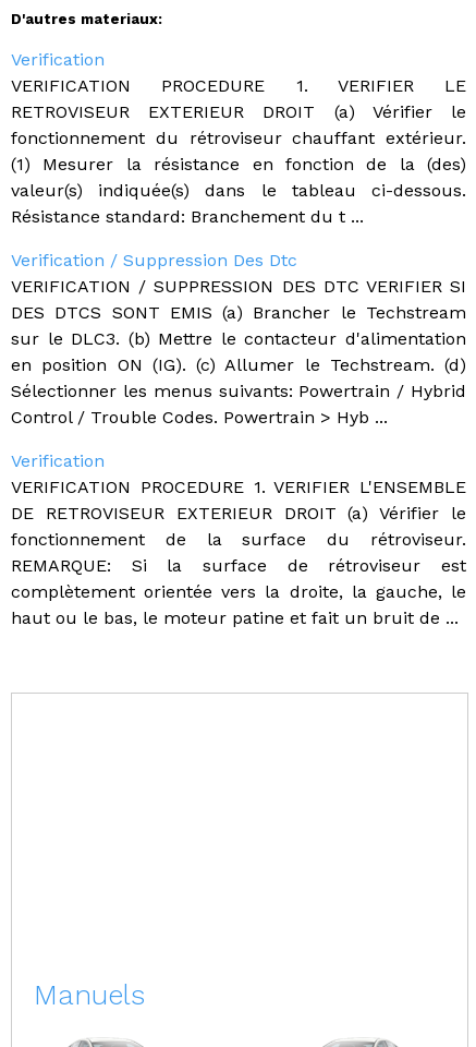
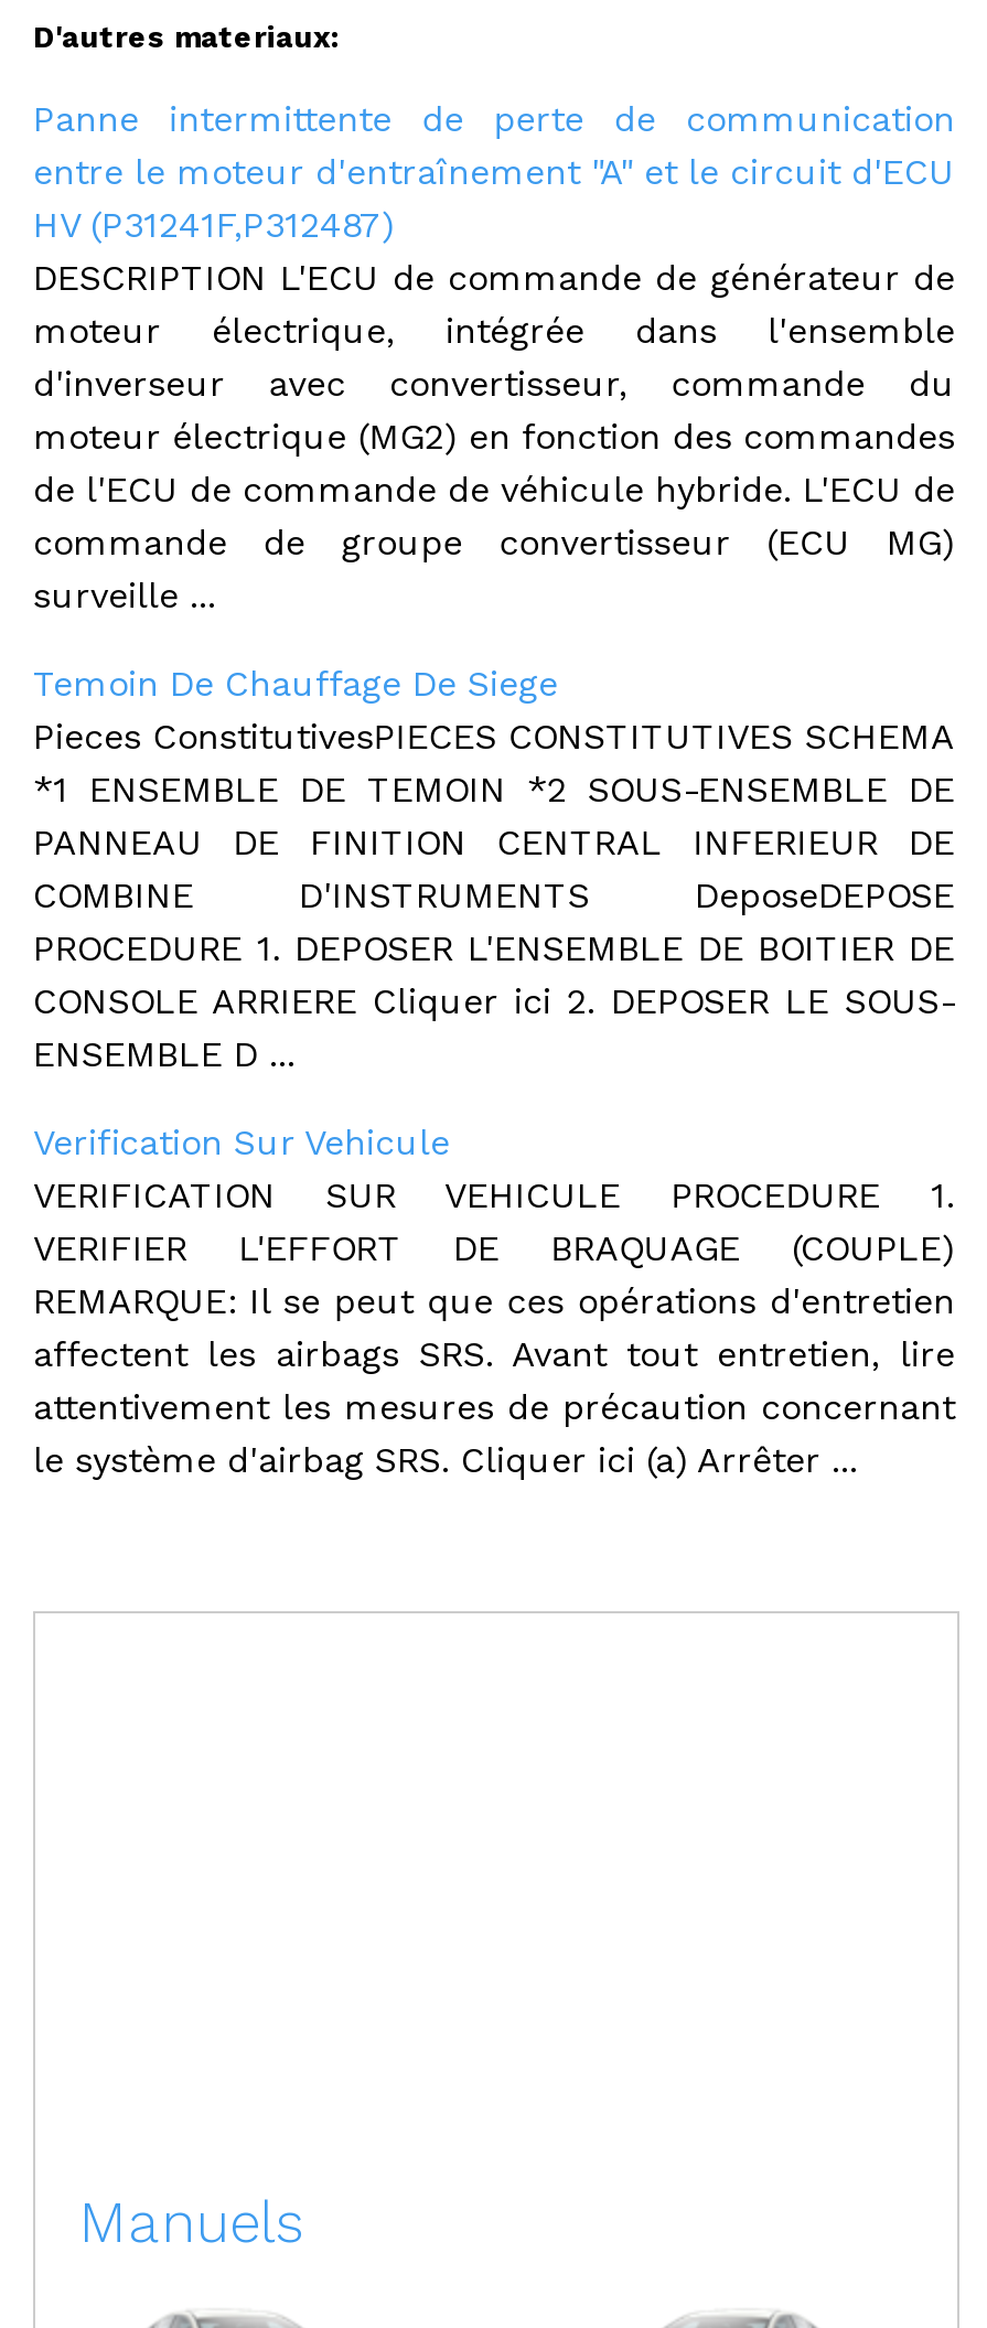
[11,49,466,227] Verification | VERIFICATION PROCEDURE 1. VERIFIER LE | RETROVISEUR EXTERIEUR DROIT (a) Vérifier le | fonctionnement du rétroviseur chauffant extérieur. | (1) Mesurer la résistance en fonction de la (des) | valeur(s) indiquée(s) dans le tableau ci-dessous. | Résistance standard: Branchement du t ... -> [33,98,955,616] Panne intermittente de perte de communication | entre le moteur d'entraînement "A" et le circuit d'ECU | HV (P31241F,P312487) | DESCRIPTION L'ECU de commande de générateur de | moteur électrique, intégrée dans l'ensemble | d'inverseur avec convertisseur, commande du | moteur électrique (MG2) en fonction des commandes | de l'ECU de commande de véhicule hybride. L'ECU de | commande de groupe convertisseur (ECU MG) | surveille ...
[11,250,466,427] Verification / Suppression Des Dtc | VERIFICATION / SUPPRESSION DES DTC VERIFIER SI | DES DTCS SONT EMIS (a) Brancher le Techstream | sur le DLC3. (b) Mettre le contacteur d'alimentation | en position ON (IG). (c) Allumer le Techstream. (d) | Sélectionner les menus suivants: Powertrain / Hybrid | Control / Trouble Codes. Powertrain > Hyb ... -> [33,662,955,1075] Temoin De Chauffage De Siege | Pieces ConstitutivesPIECES CONSTITUTIVES SCHEMA | *1 ENSEMBLE DE TEMOIN *2 SOUS-ENSEMBLE DE | PANNEAU DE FINITION CENTRAL INFERIEUR DE | COMBINE D'INSTRUMENTS DeposeDEPOSE | PROCEDURE 1. DEPOSER L'ENSEMBLE DE BOITIER DE | CONSOLE ARRIERE Cliquer ici 2. DEPOSER LE SOUS- | ENSEMBLE D ...
[11,450,466,628] Verification | VERIFICATION PROCEDURE 1. VERIFIER L'ENSEMBLE | DE RETROVISEUR EXTERIEUR DROIT (a) Vérifier le | fonctionnement de la surface du rétroviseur. | REMARQUE: Si la surface de rétroviseur est | complètement orientée vers la droite, la gauche, le | haut ou le bas, le moteur patine et fait un bruit de ... -> [33,1121,955,1481] Verification Sur Vehicule | VERIFICATION SUR VEHICULE PROCEDURE 1. | VERIFIER L'EFFORT DE BRAQUAGE (COUPLE) | REMARQUE: Il se peut que ces opérations d'entretien | affectent les airbags SRS. Avant tout entretien, lire | attentivement les mesures de précaution concernant | le système d'airbag SRS. Cliquer ici (a) Arrêter ...

